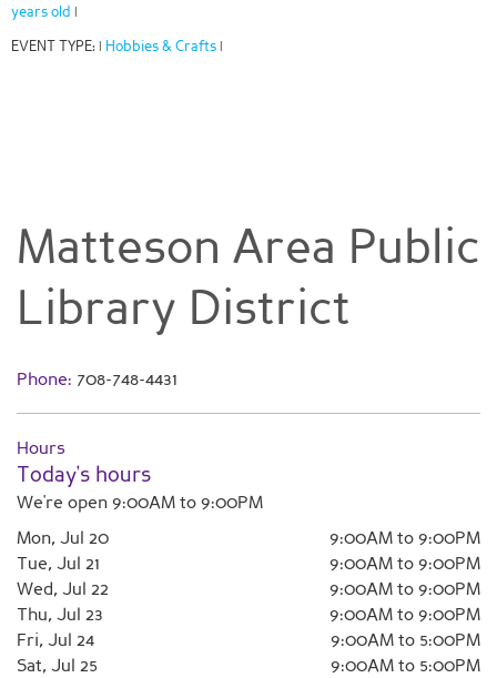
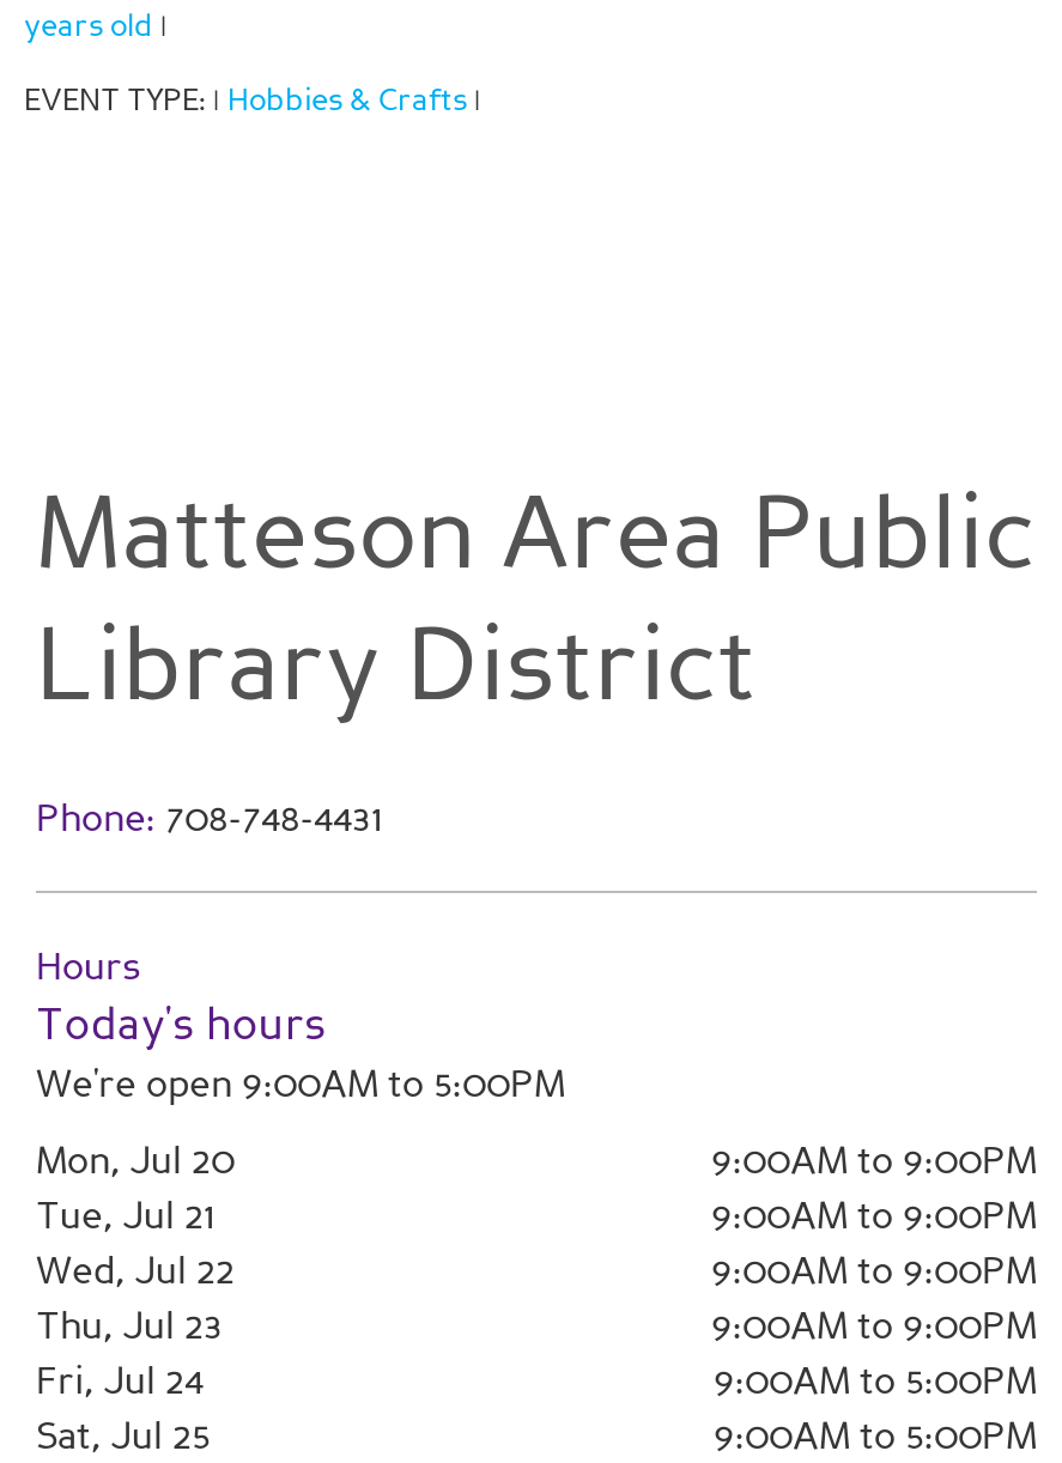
[17,491,263,512] We're open 9:00AM to 9:00PM -> [36,1060,565,1106] We're open 9:00AM to 5:00PM

